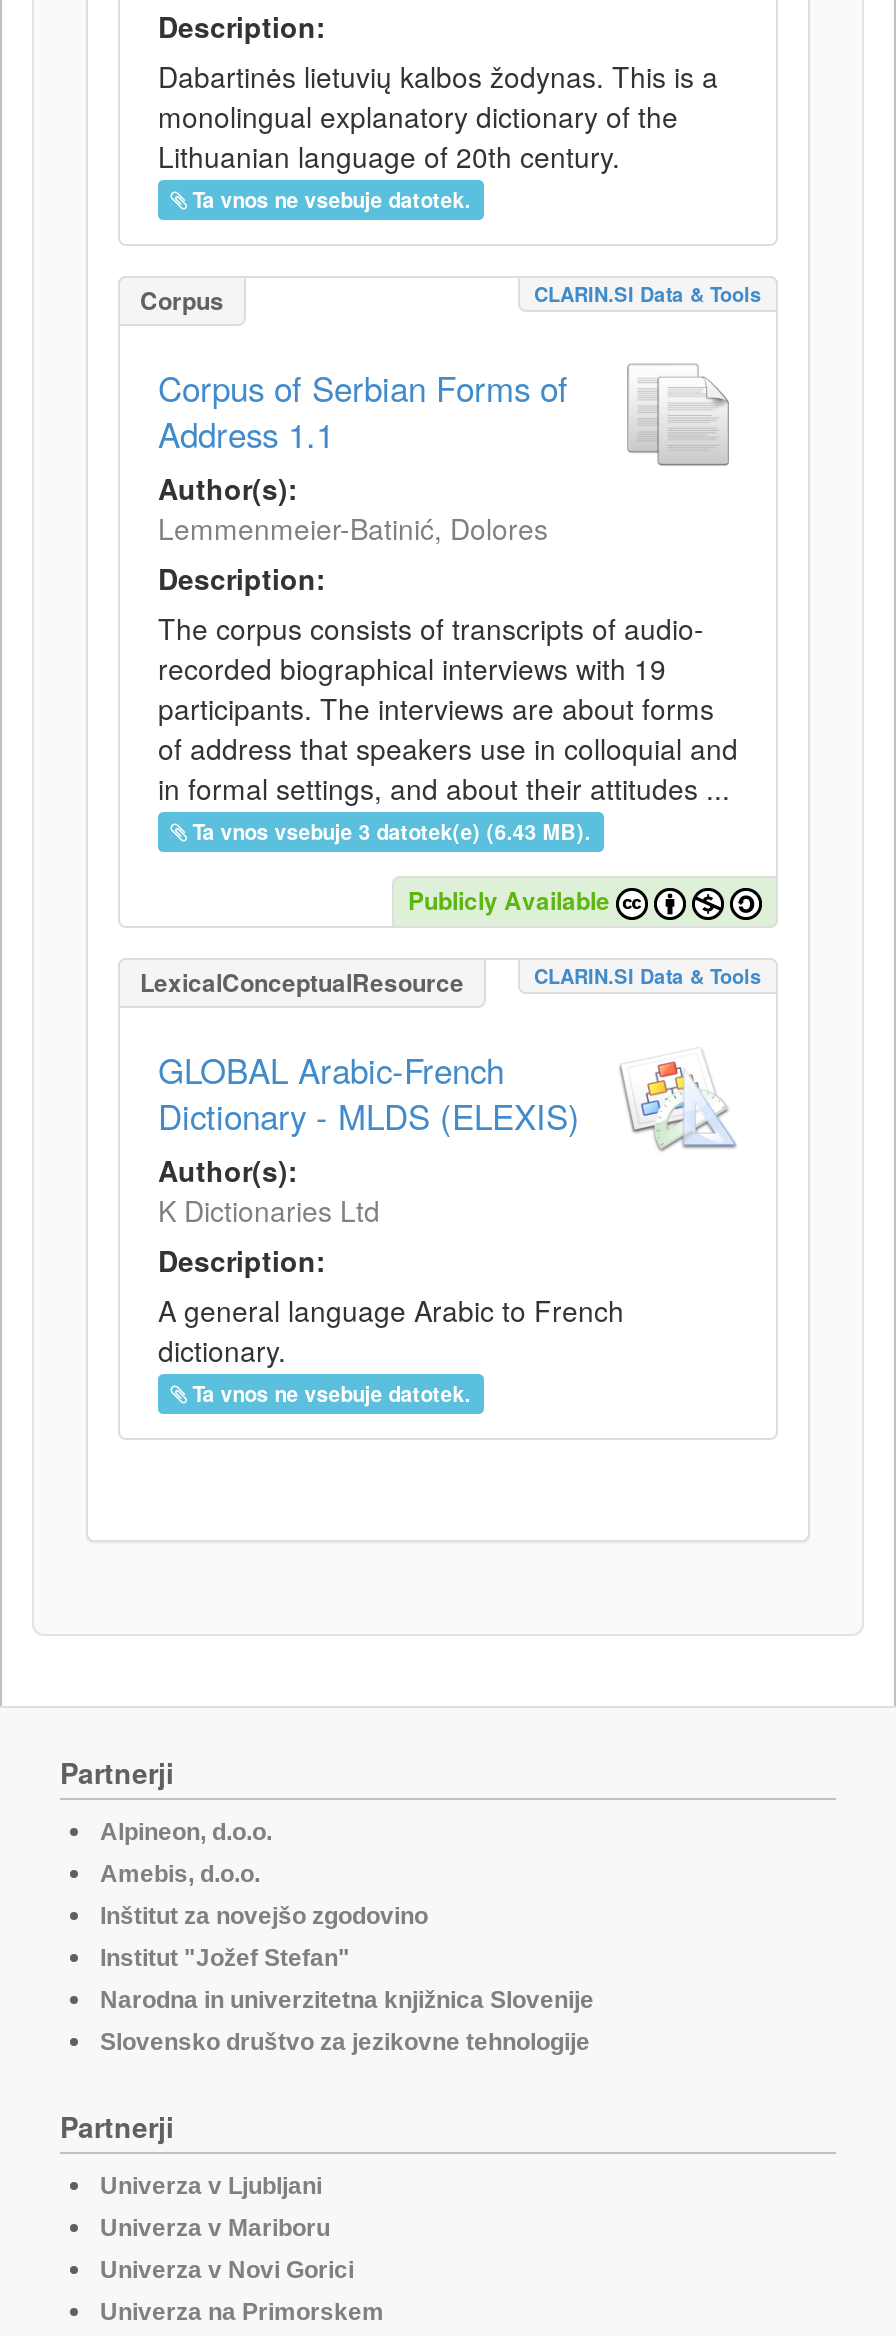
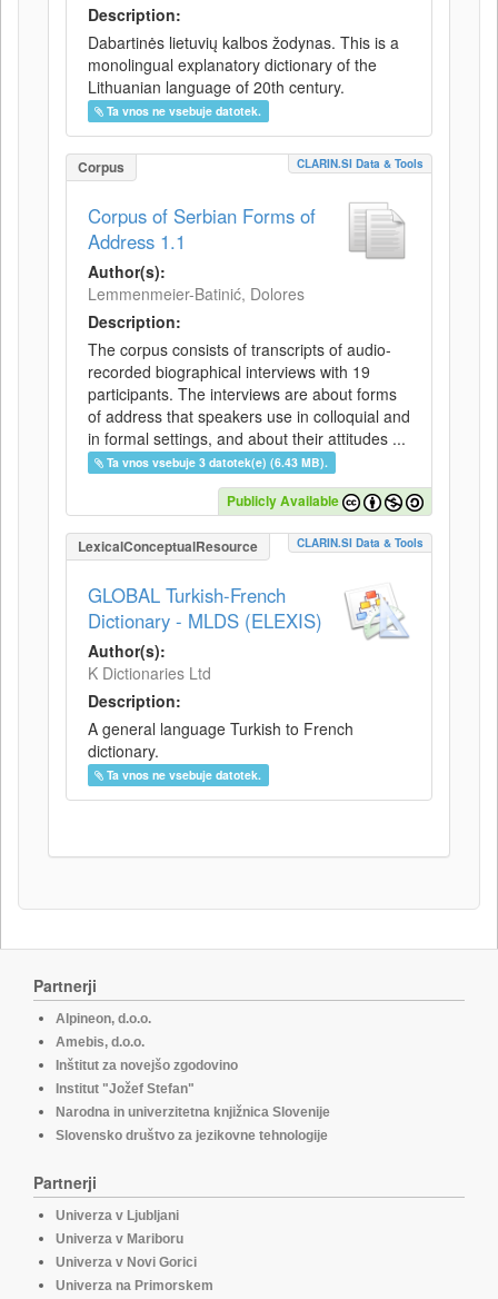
[158,1046,504,1094] GLOBAL Arabic-French -> [88,582,286,608] GLOBAL Turkish-French
[158,1290,624,1330] A general language Arabic to French -> [88,717,353,740] A general language Turkish to French

